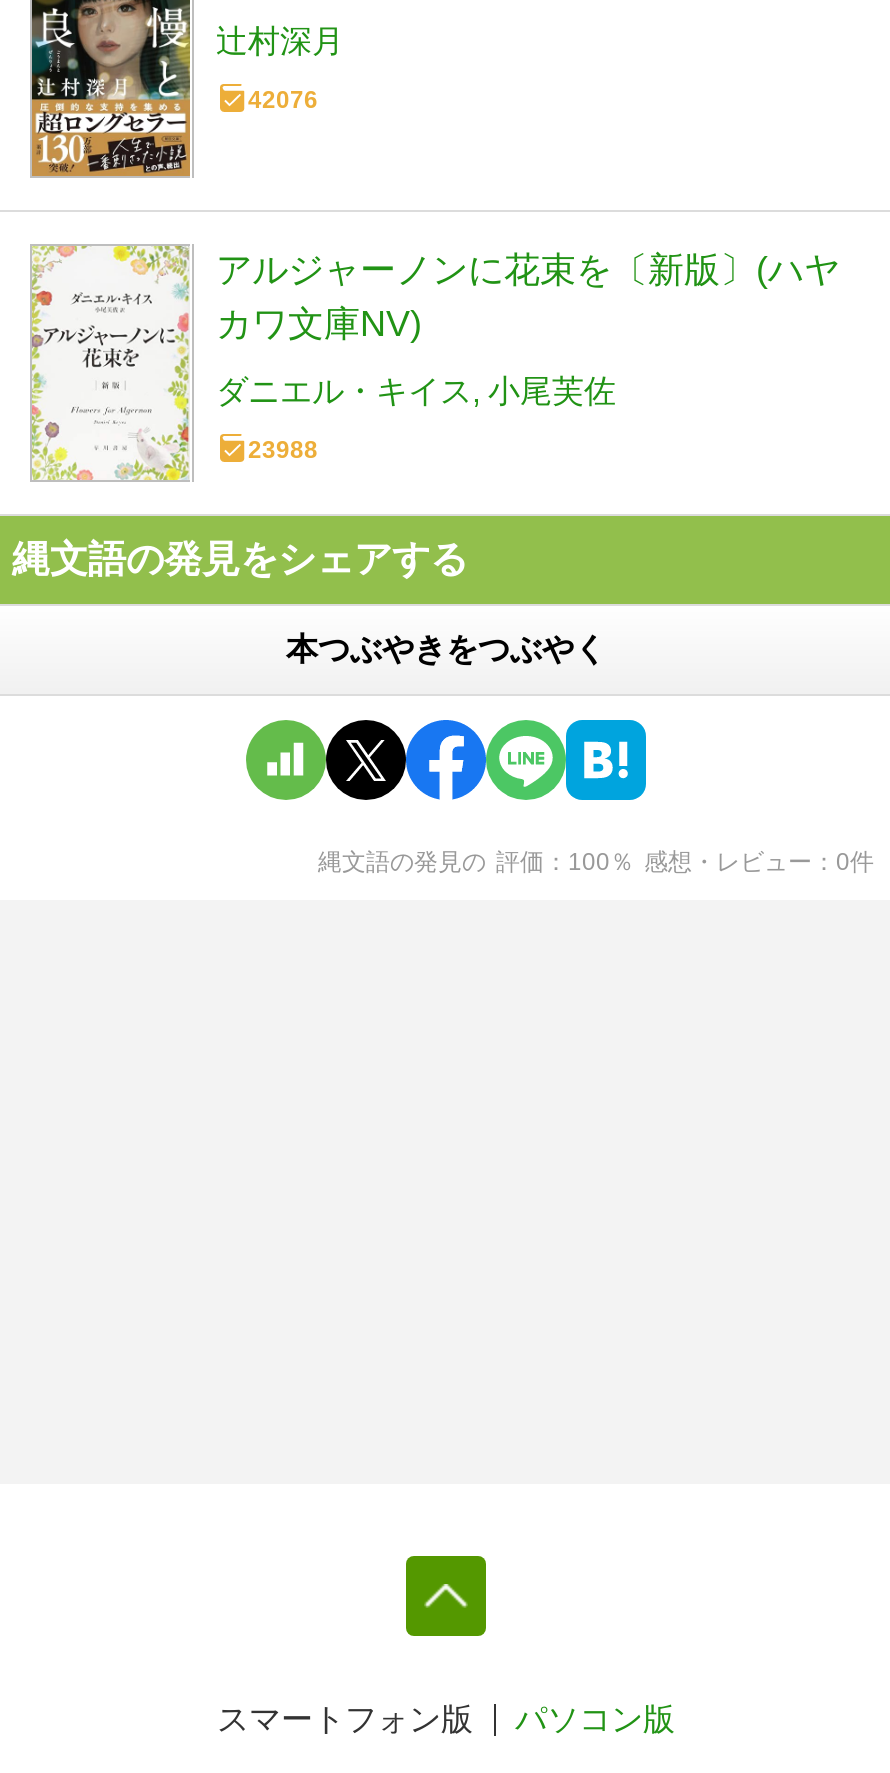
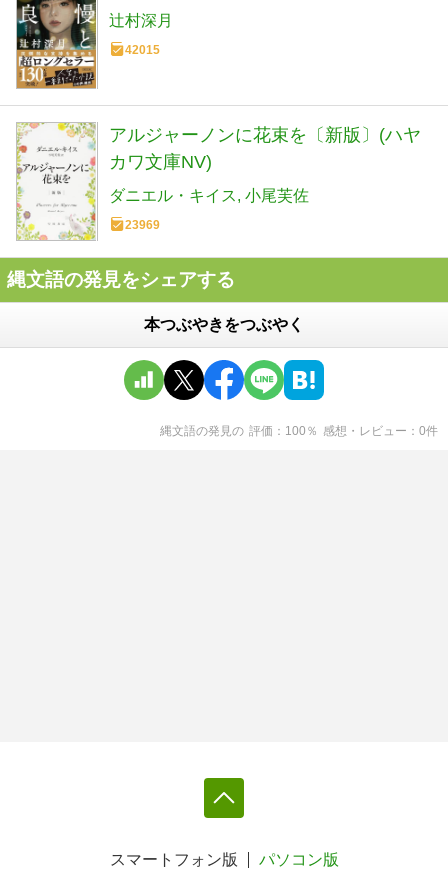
[248,86,318,114] 42076 -> [125,43,160,57] 42015
[248,435,318,463] 23988 -> [125,217,160,231] 23969

